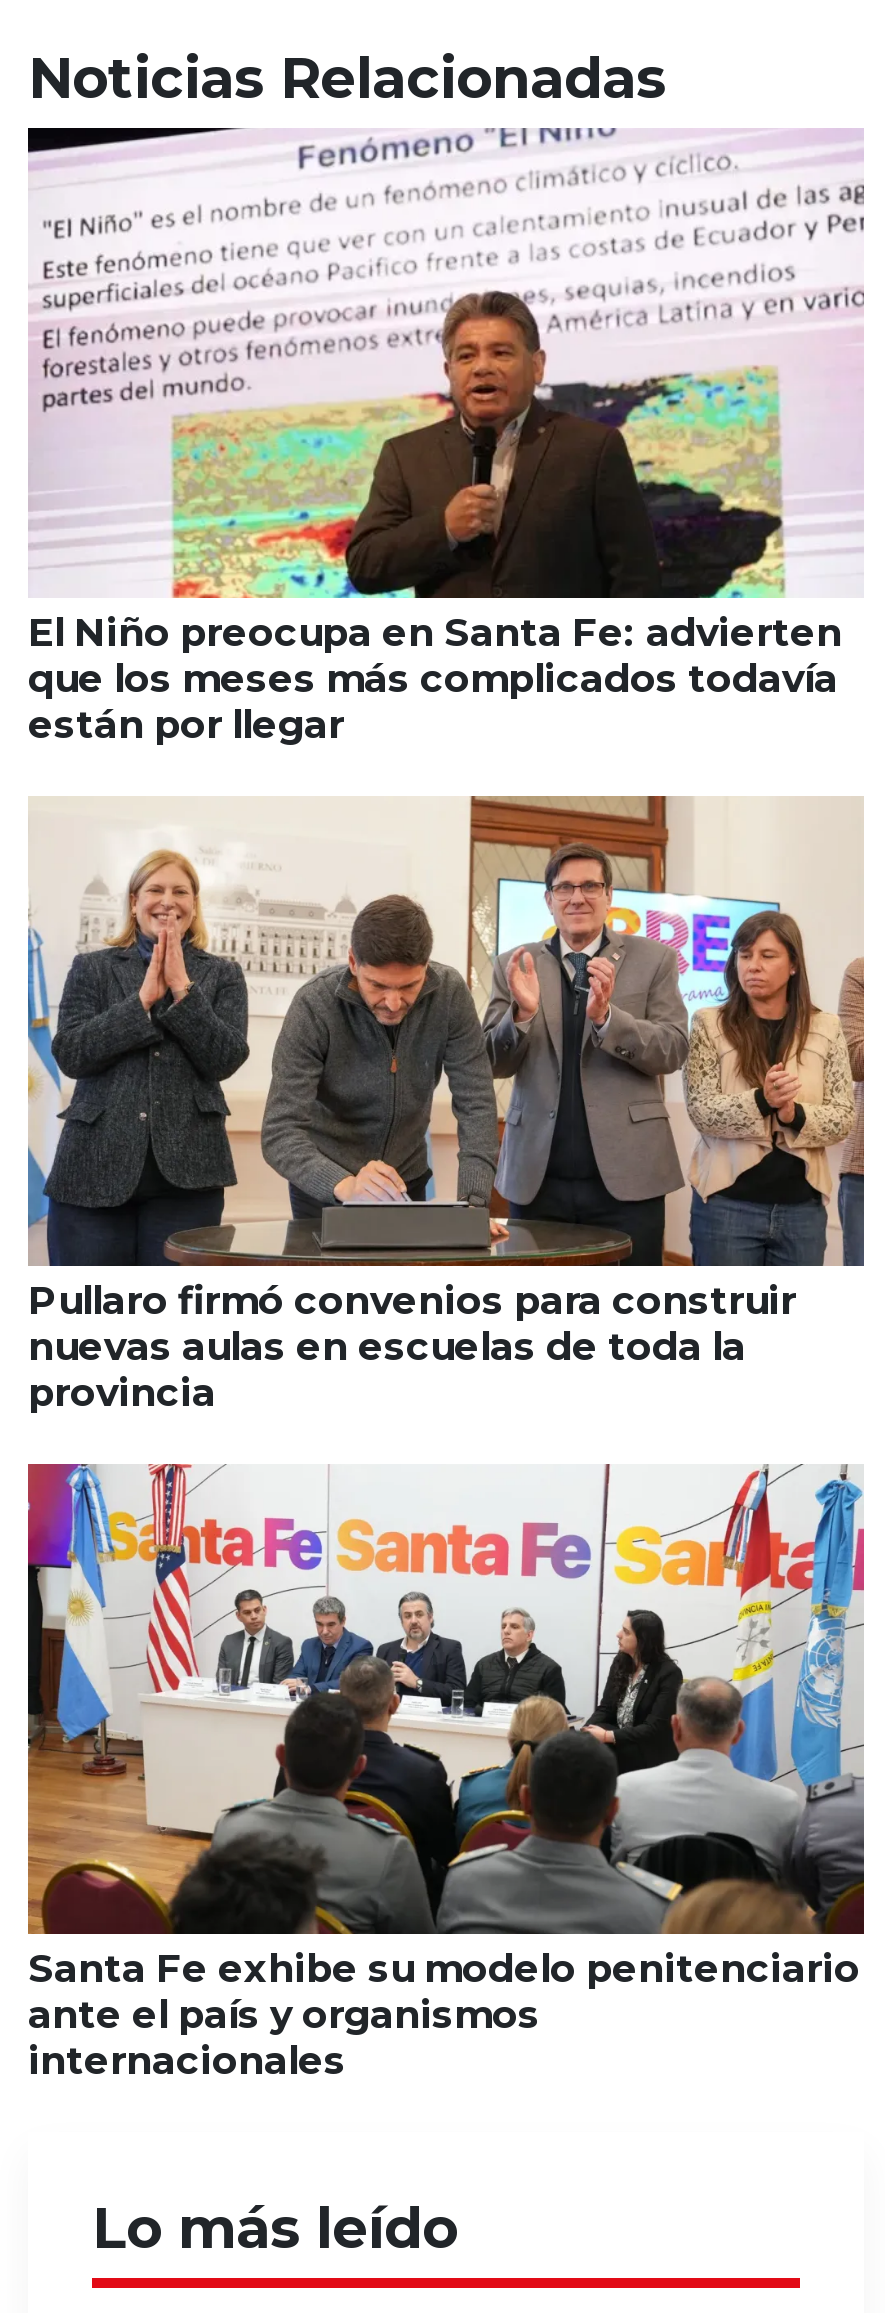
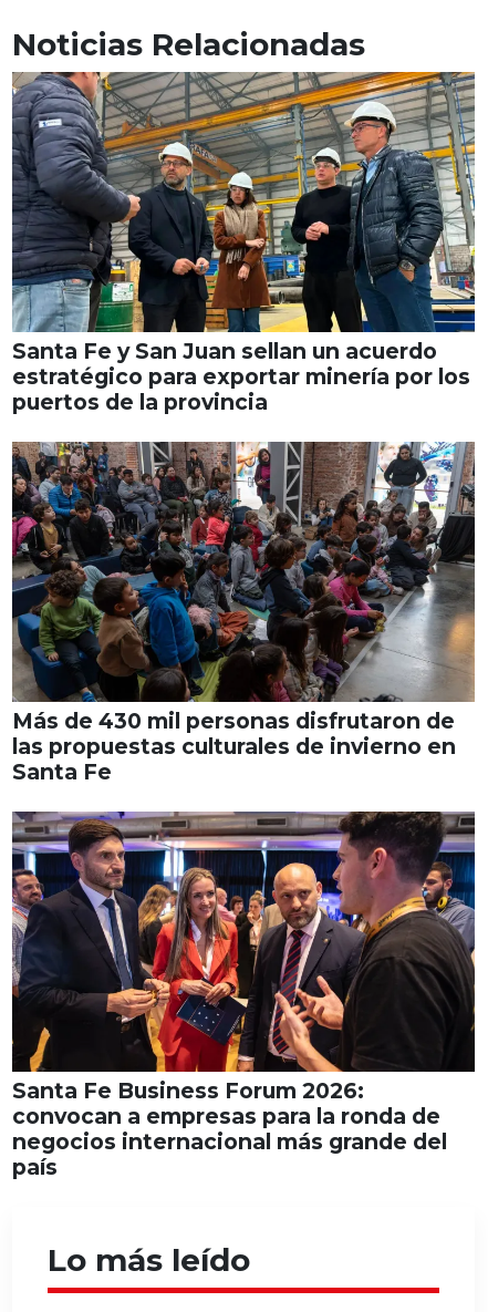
[28,126,864,748] [image] | El Niño preocupa en Santa Fe: advierten | que los meses más complicados todavía | están por llegar -> [11,71,476,415] [image] | Santa Fe y San Juan sellan un acuerdo | estratégico para exportar minería por los | puertos de la provincia
[26,794,866,1416] [image] | Pullaro firmó convenios para construir | nuevas aulas en escuelas de toda la | provincia -> [11,441,476,785] [image] | Más de 430 mil personas disfrutaron de | las propuestas culturales de invierno en | Santa Fe
[26,1462,866,2084] [image] | Santa Fe exhibe su modelo penitenciario | ante el país y organismos | internacionales -> [11,810,476,1180] [image] | Santa Fe Business Forum 2026: | convocan a empresas para la ronda de | negocios internacional más grande del | país

